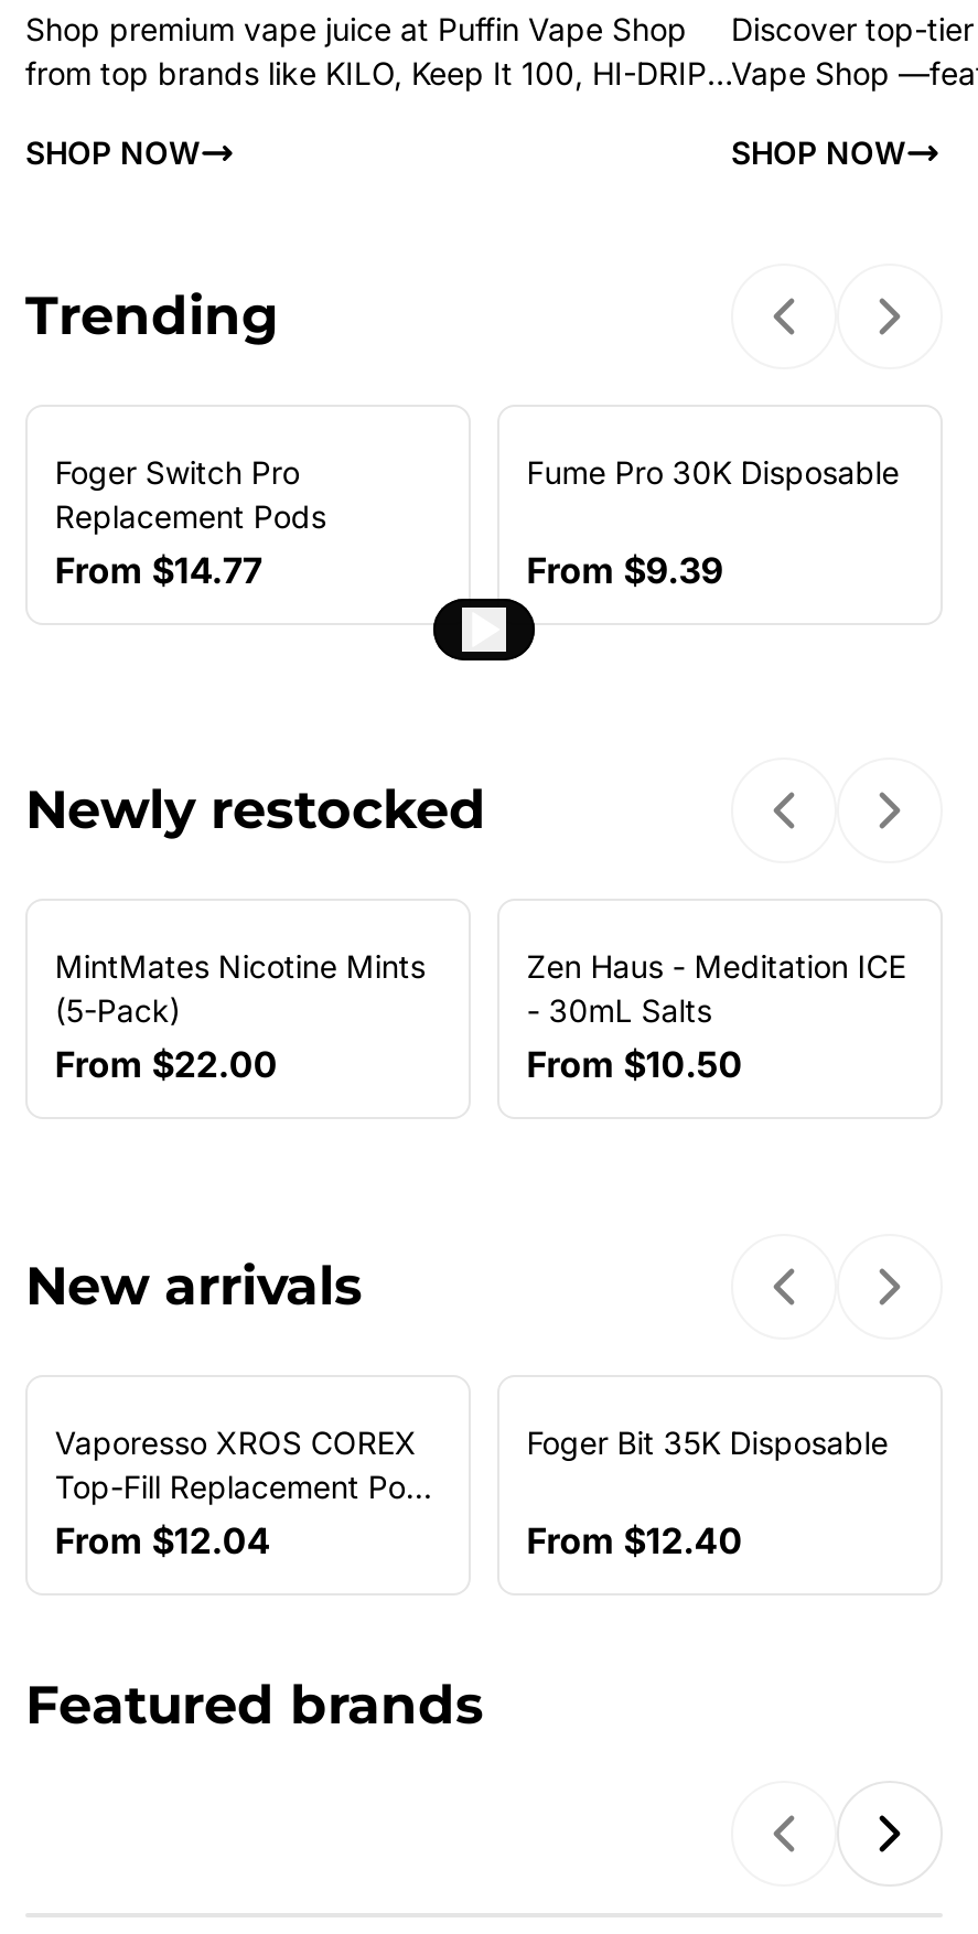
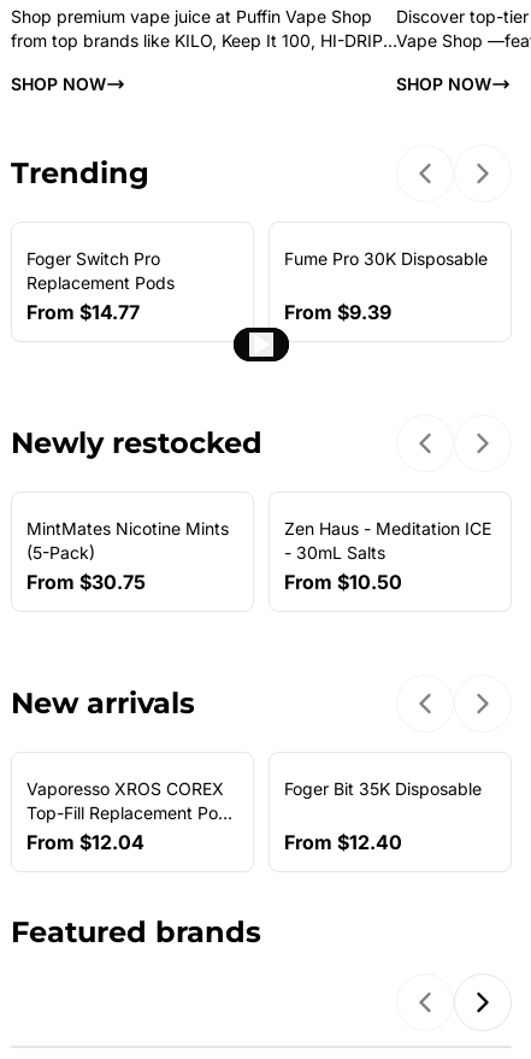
[55,1042,278,1086] From $22.00 -> [27,570,146,594] From $30.75

